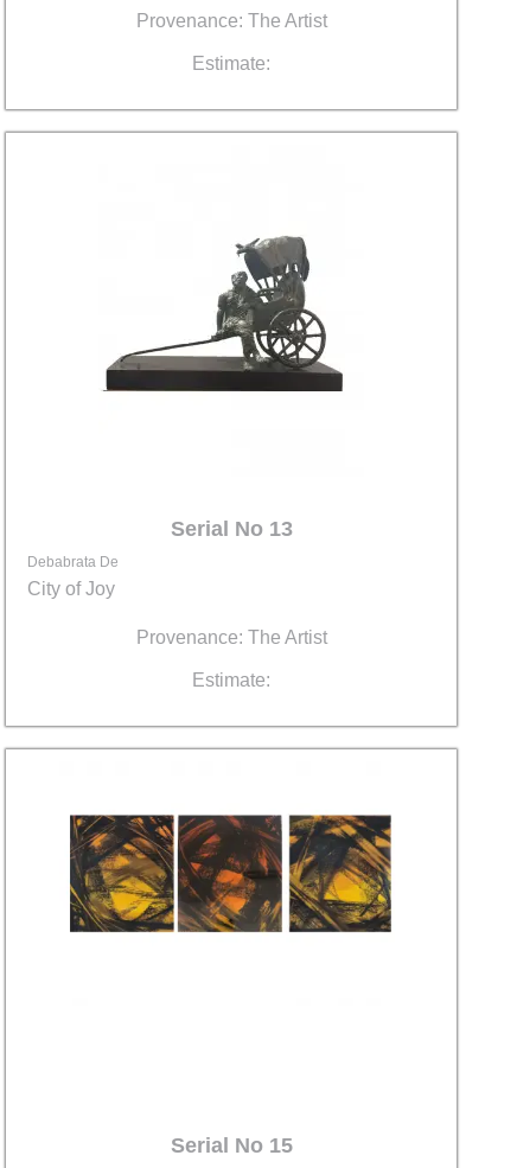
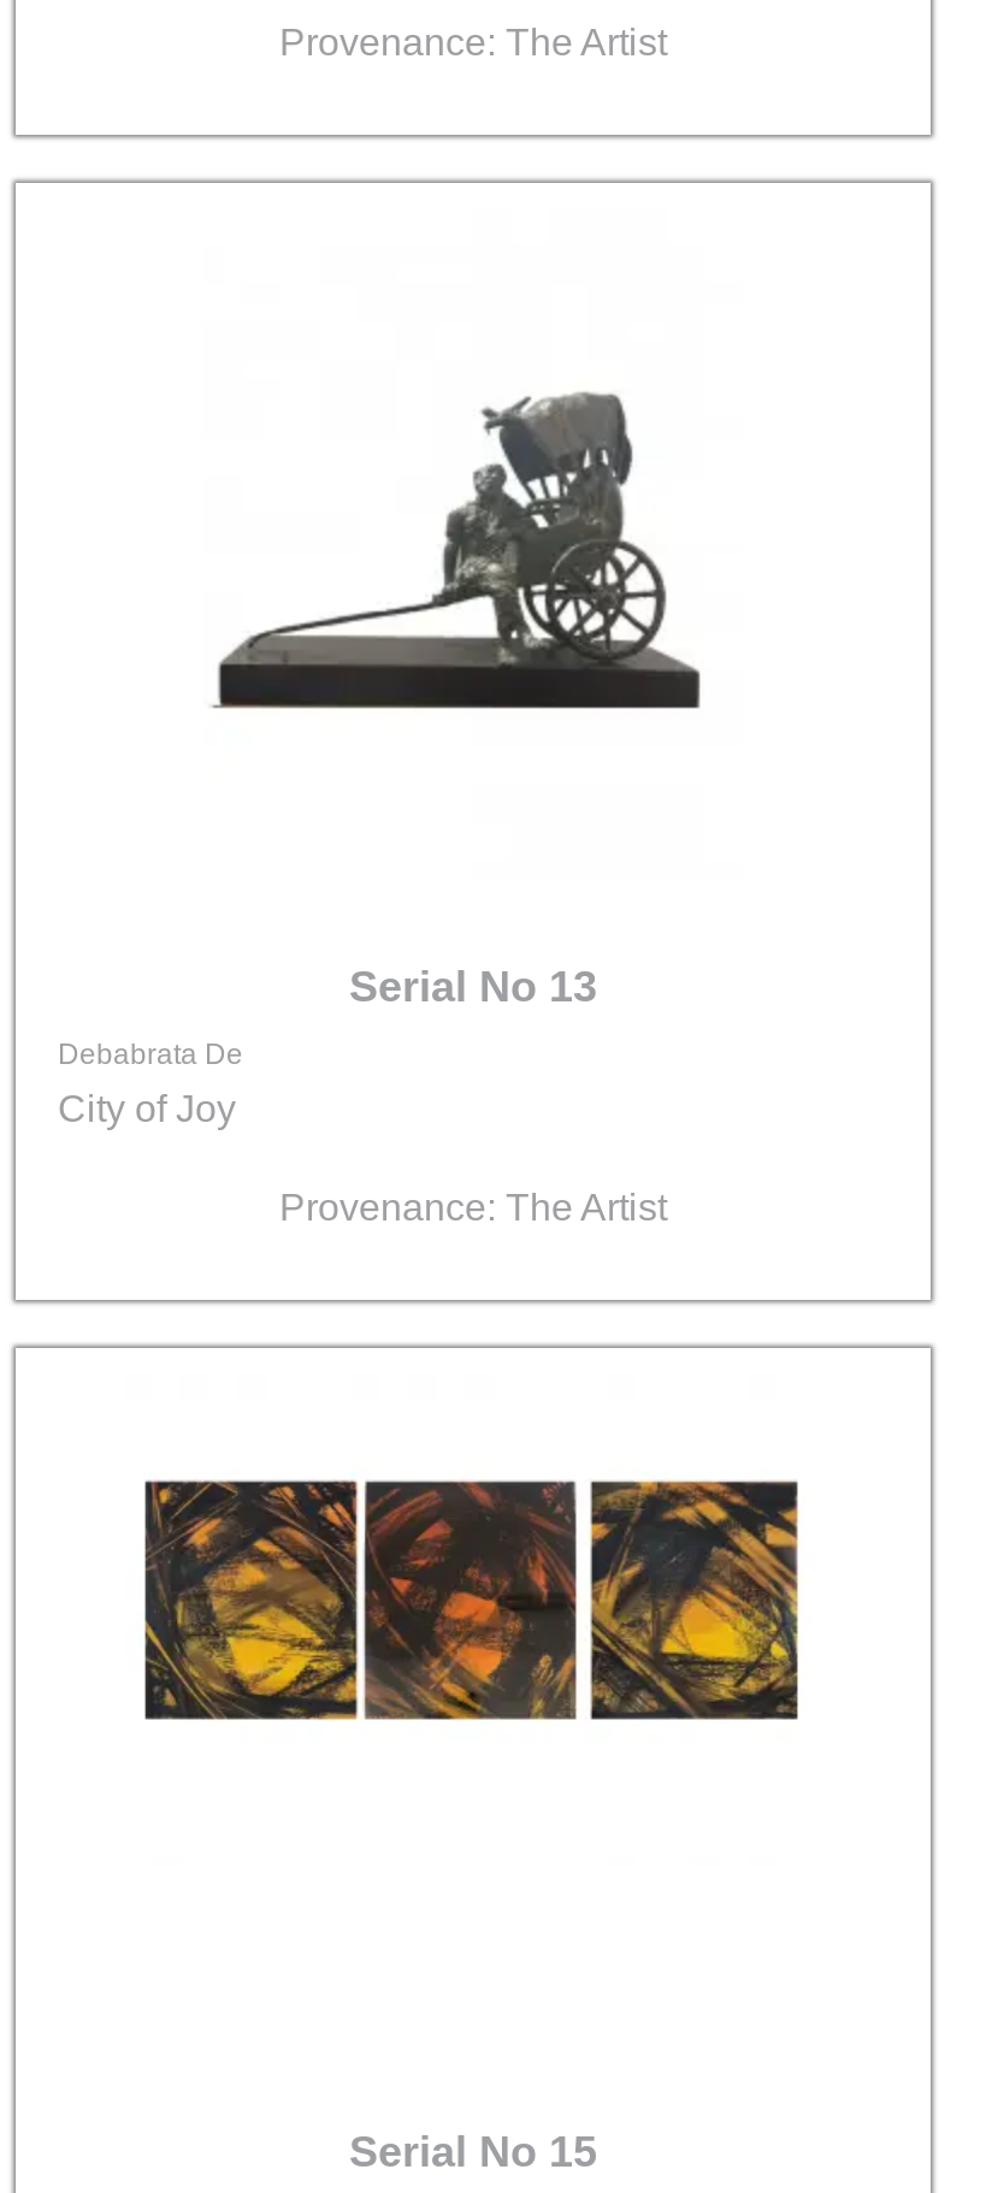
[192,53,270,74] Estimate: -> none
[192,670,270,690] Estimate: -> none

